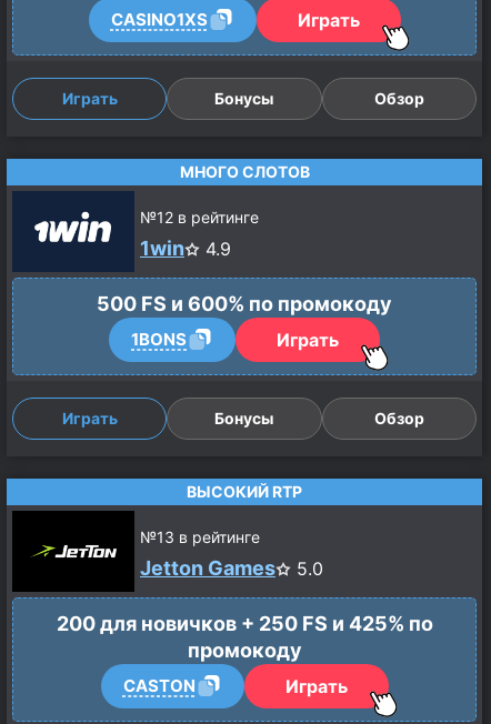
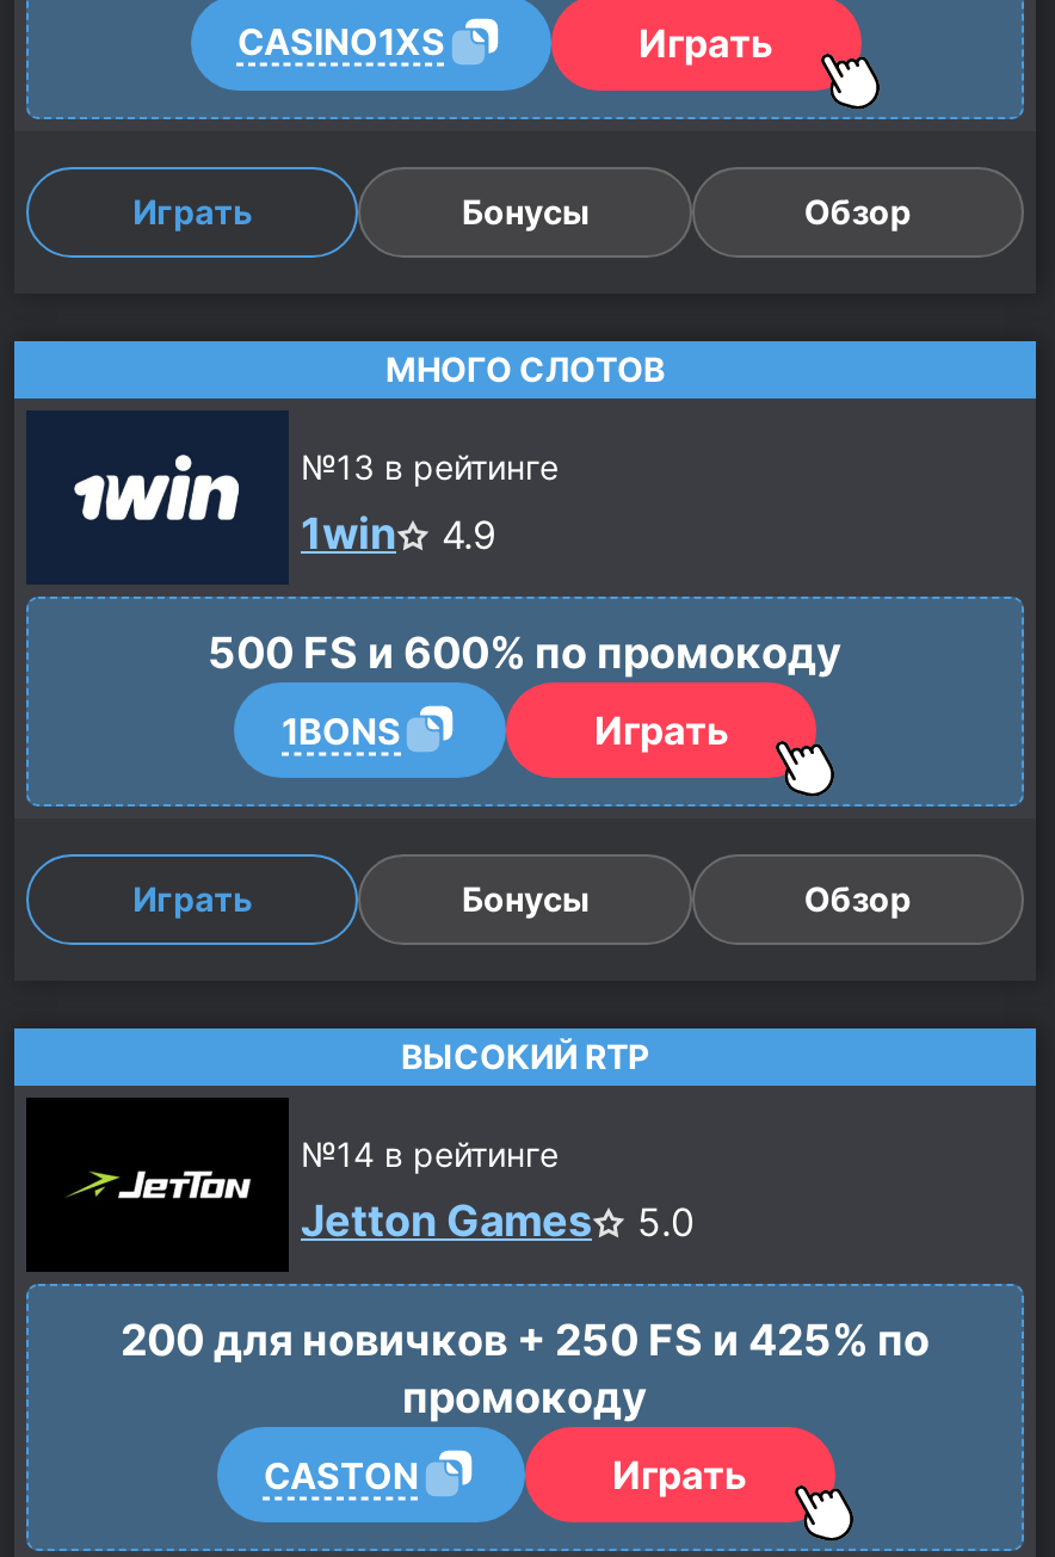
[140,207,259,226] №12 в рейтинге -> [301,446,559,486] №13 в рейтинге
[140,527,260,546] №13 в рейтинге -> [301,1133,559,1174] №14 в рейтинге

